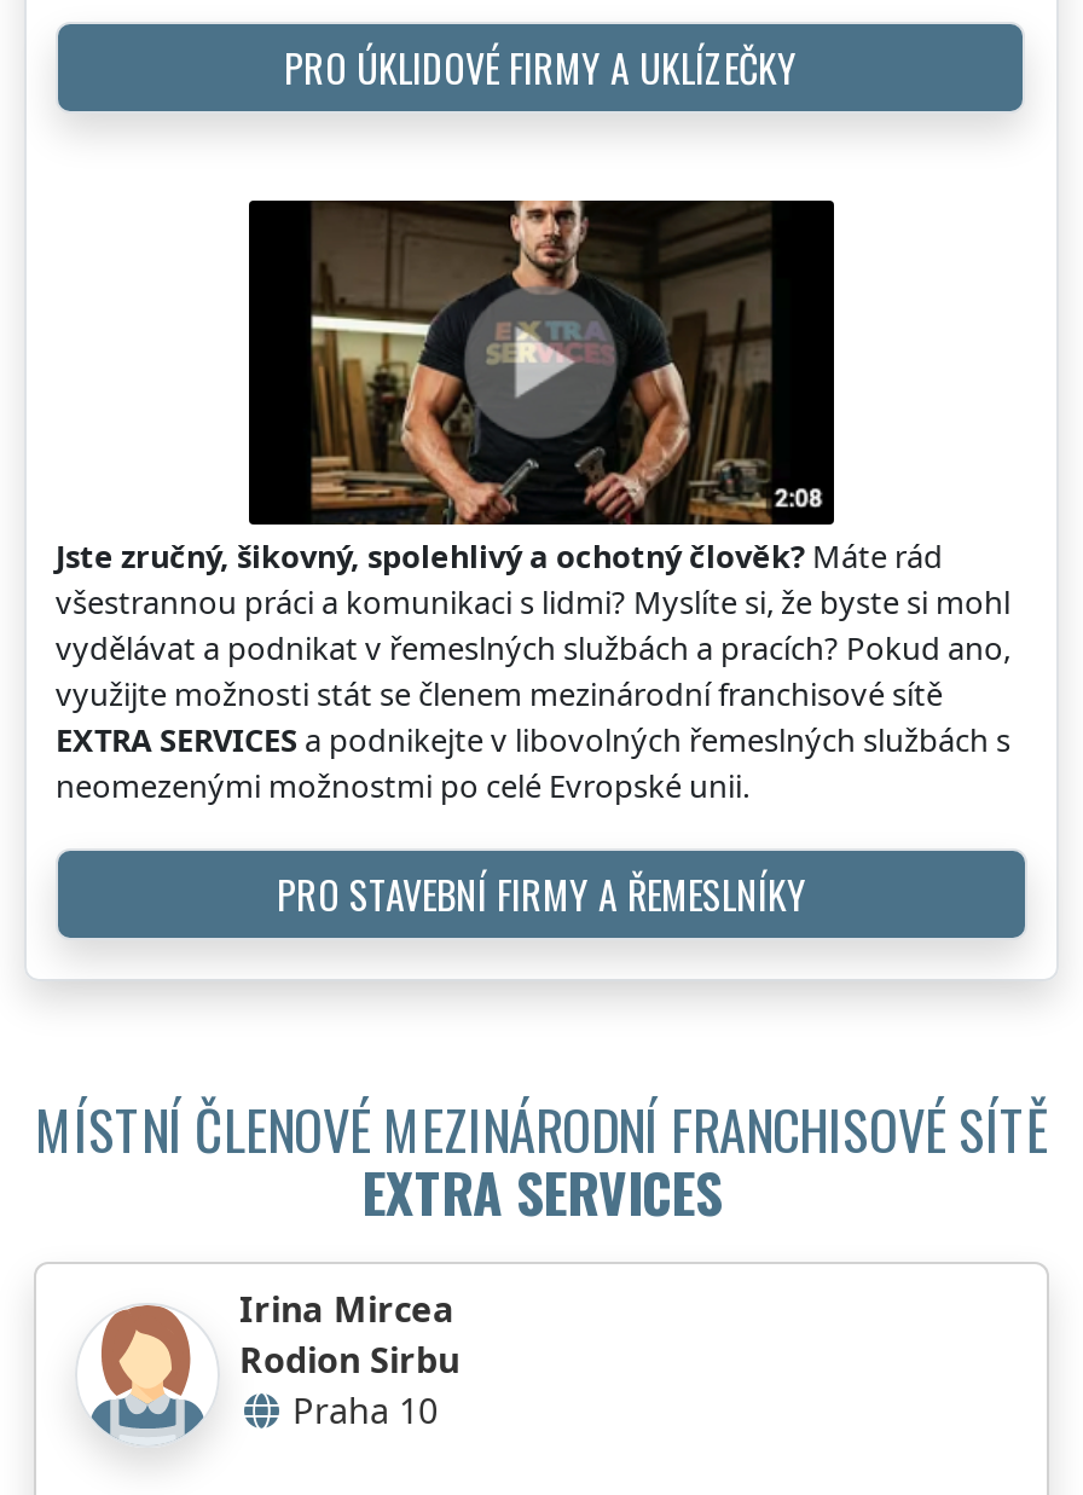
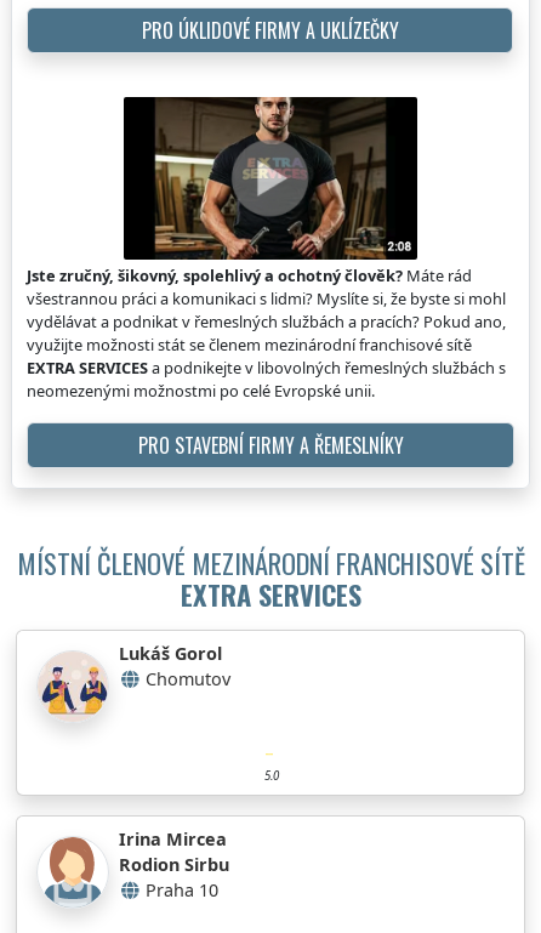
none -> [39,642,230,715] [image] | Lukáš Gorol | Chomutov
none -> [264,768,279,784] 5.0

